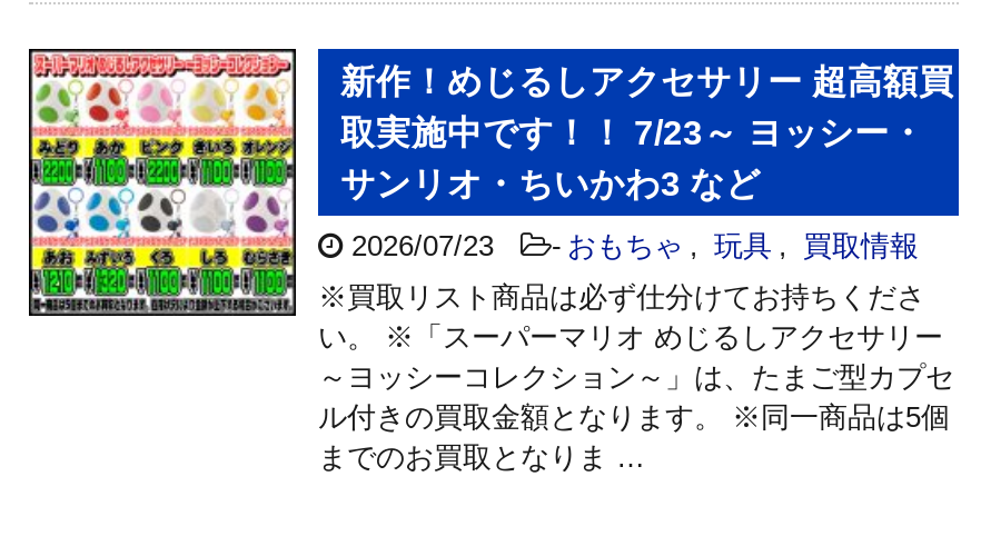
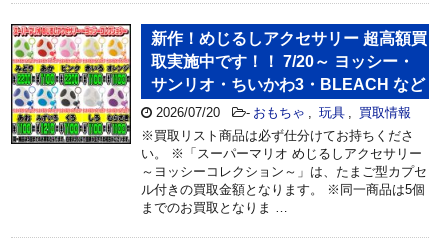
[340,113,925,202] 取実施中です！！ 7/23～ ヨッシー・ | サンリオ・ちいかわ3 など -> [151,53,425,93] 取実施中です！！ 7/20～ ヨッシー・ | サンリオ・ちいかわ3・BLEACH など
[343,229,919,262] 2026/07/23 - おもちゃ , 玩具 , 買取情報 -> [152,105,411,120] 2026/07/20 - おもちゃ , 玩具 , 買取情報

